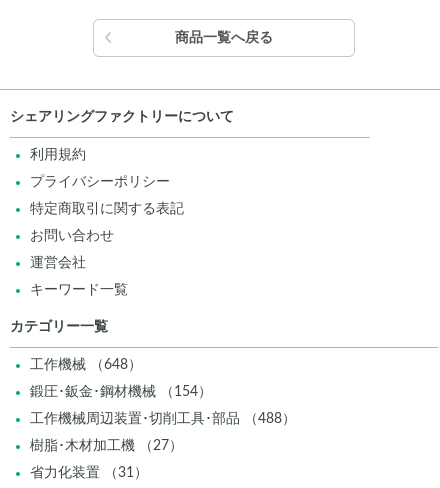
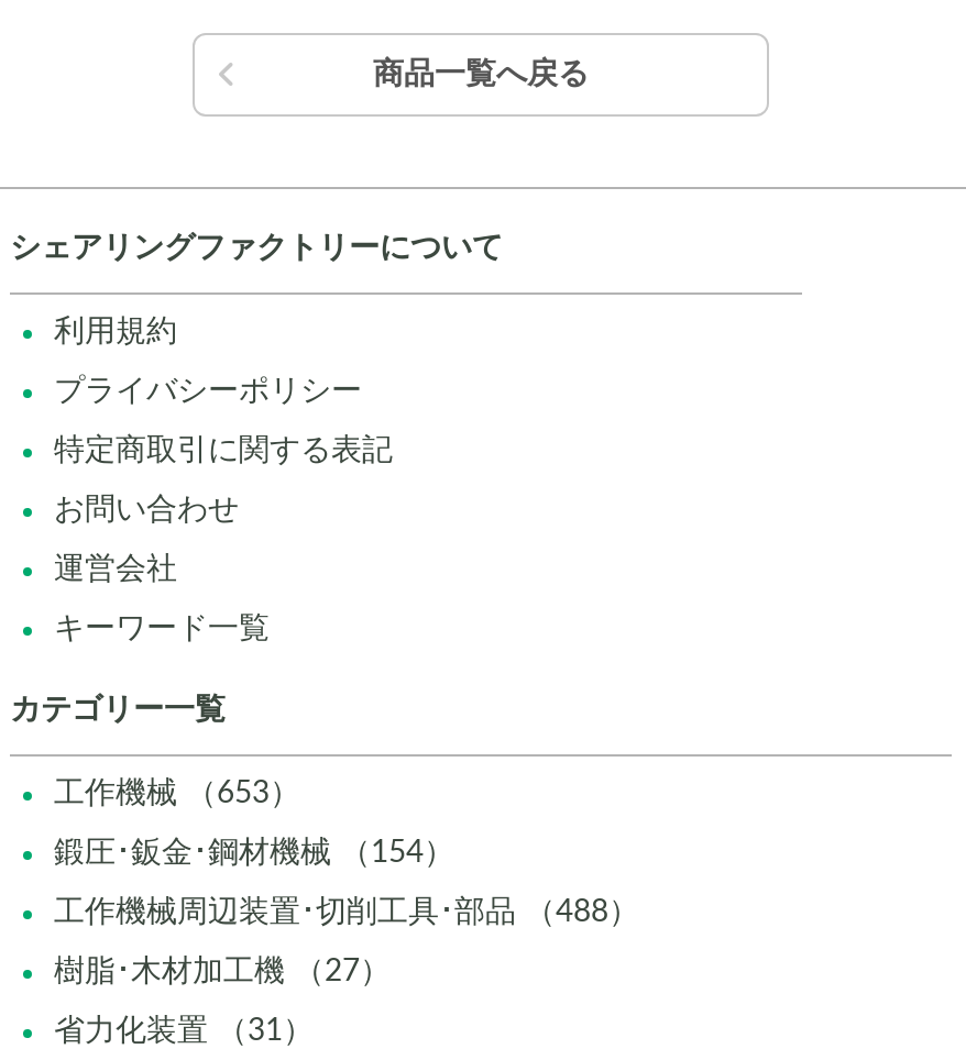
[30,358,142,372] 工作機械 （648） -> [54,778,300,809] 工作機械 （653）

